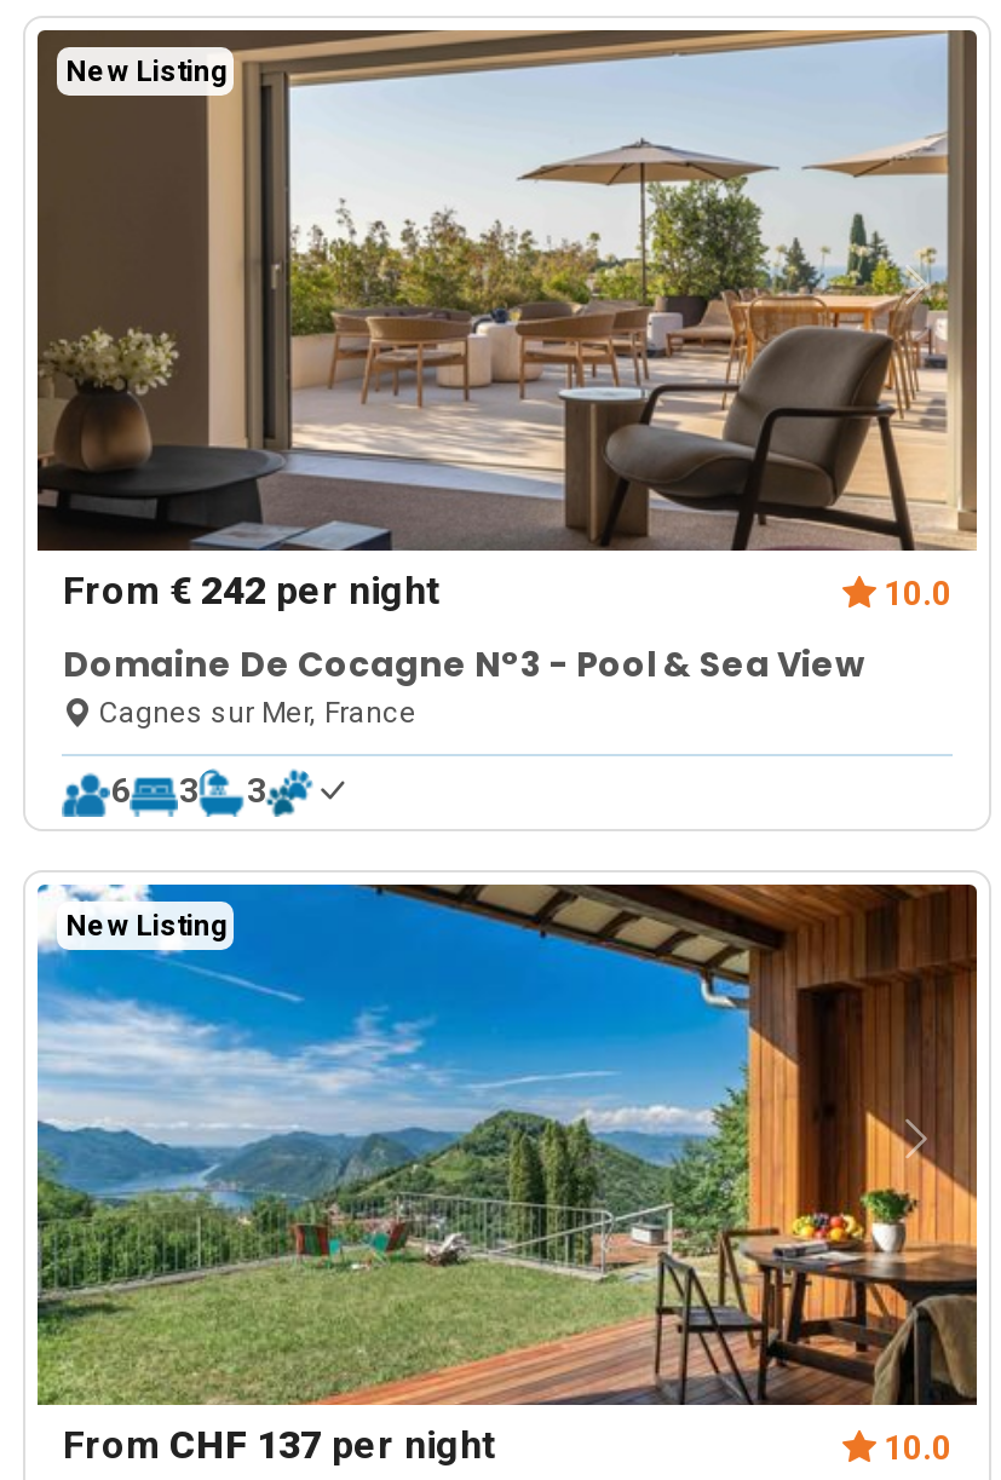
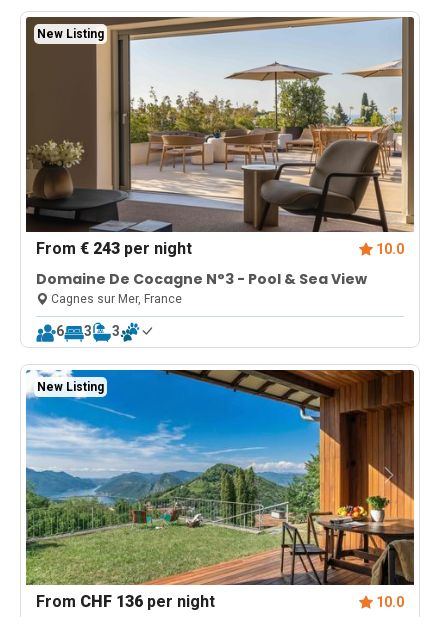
[63,568,441,614] From € 242 per night -> [36,239,192,258] From € 243 per night
[63,1422,496,1468] From CHF 137 per night -> [36,592,215,611] From CHF 136 per night

